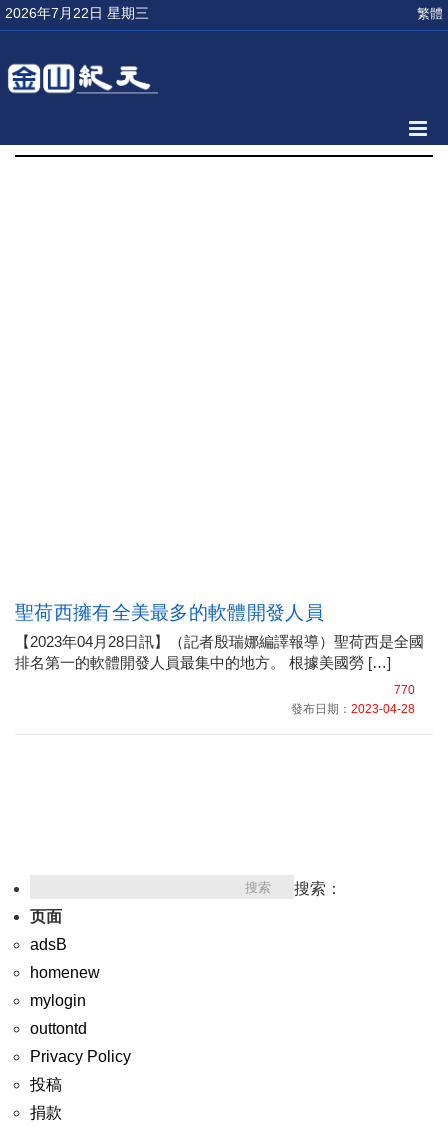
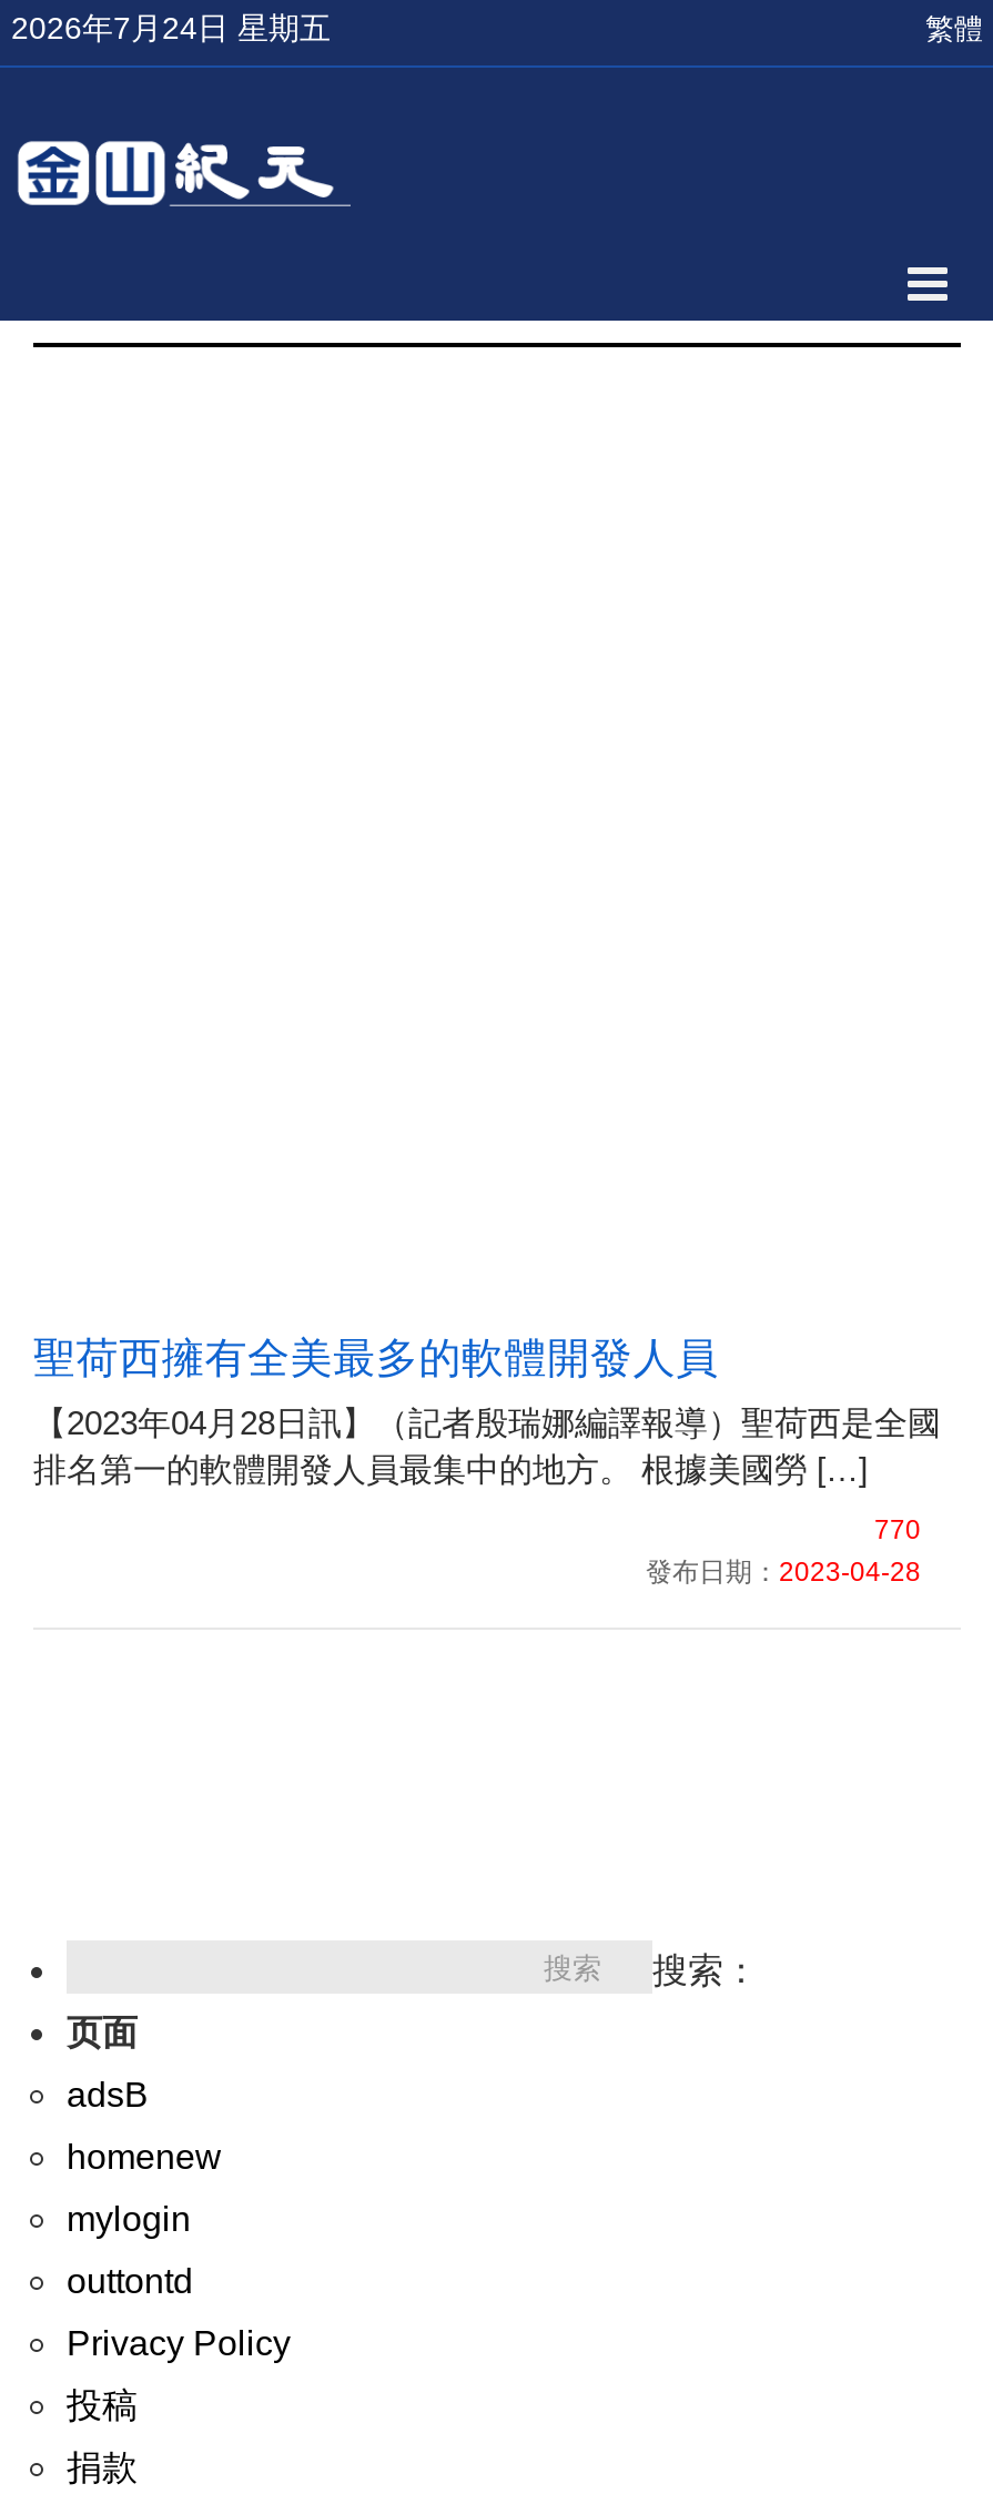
[5,5,149,21] 2026年7月22日 星期三 -> [11,10,331,45] 2026年7月24日 星期五

